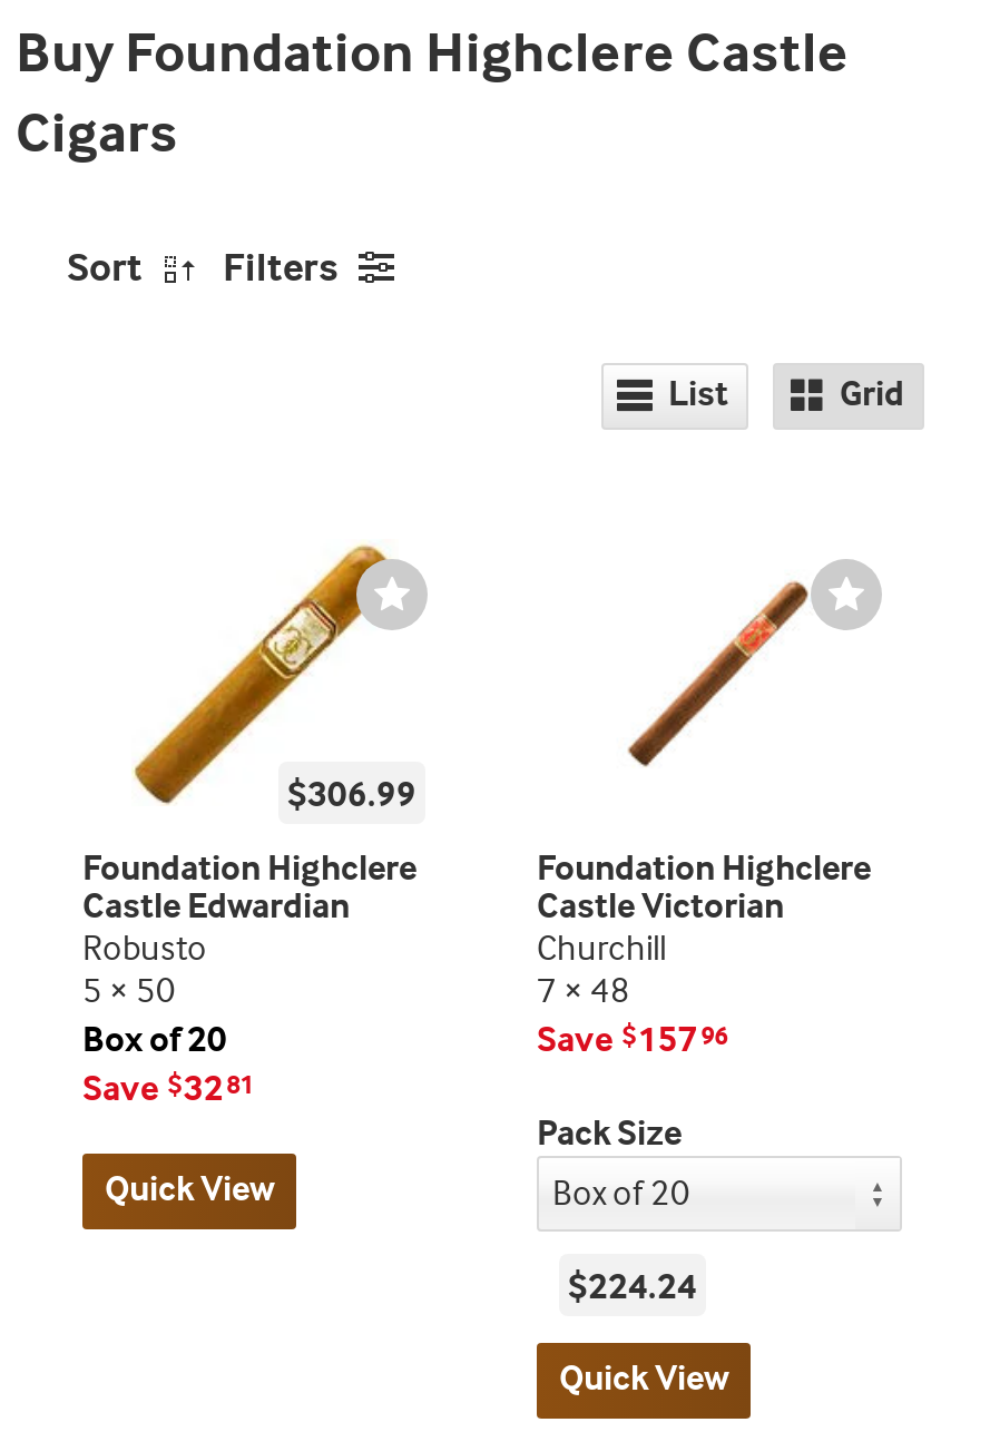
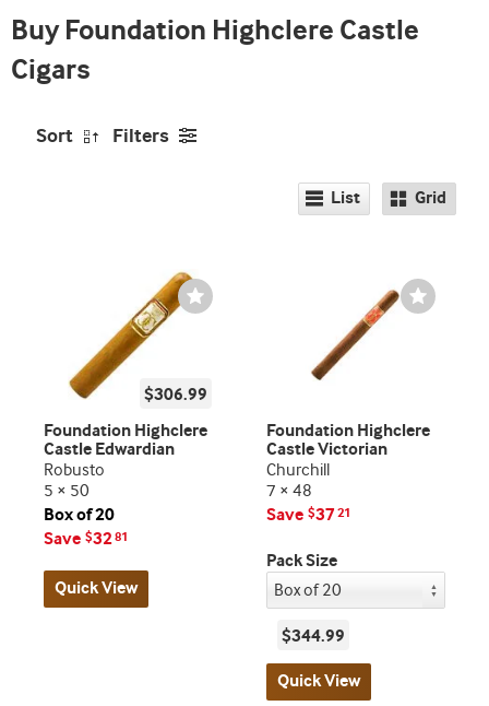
[537,1019,727,1061] Save $ 157 96 -> [266,504,350,525] Save $ 37 21
[568,1266,697,1309] $224.24 -> [282,626,345,647] $344.99

